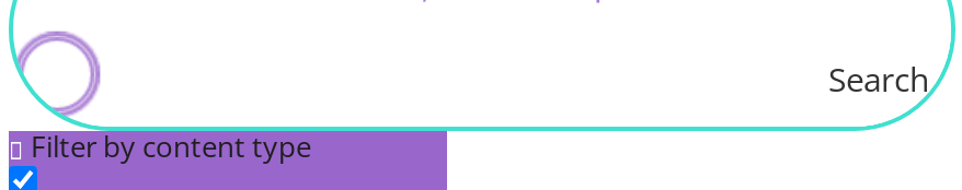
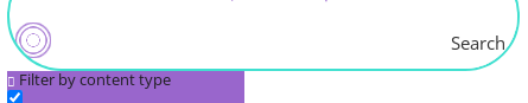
[15,28,103,118] [image] -> [12,17,57,63] [image]

